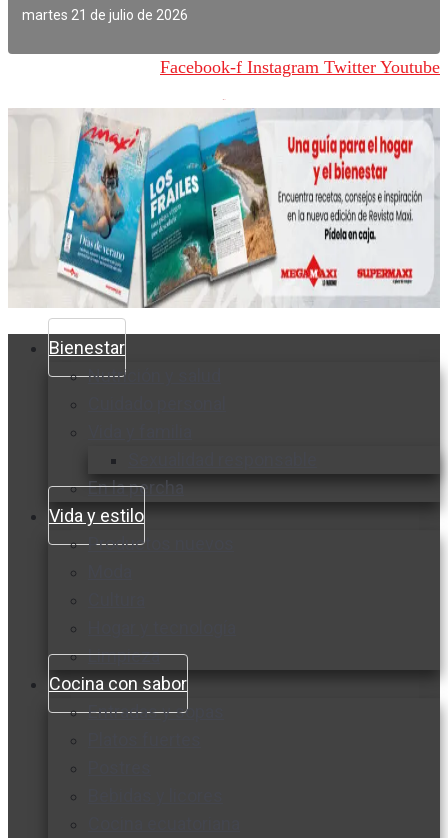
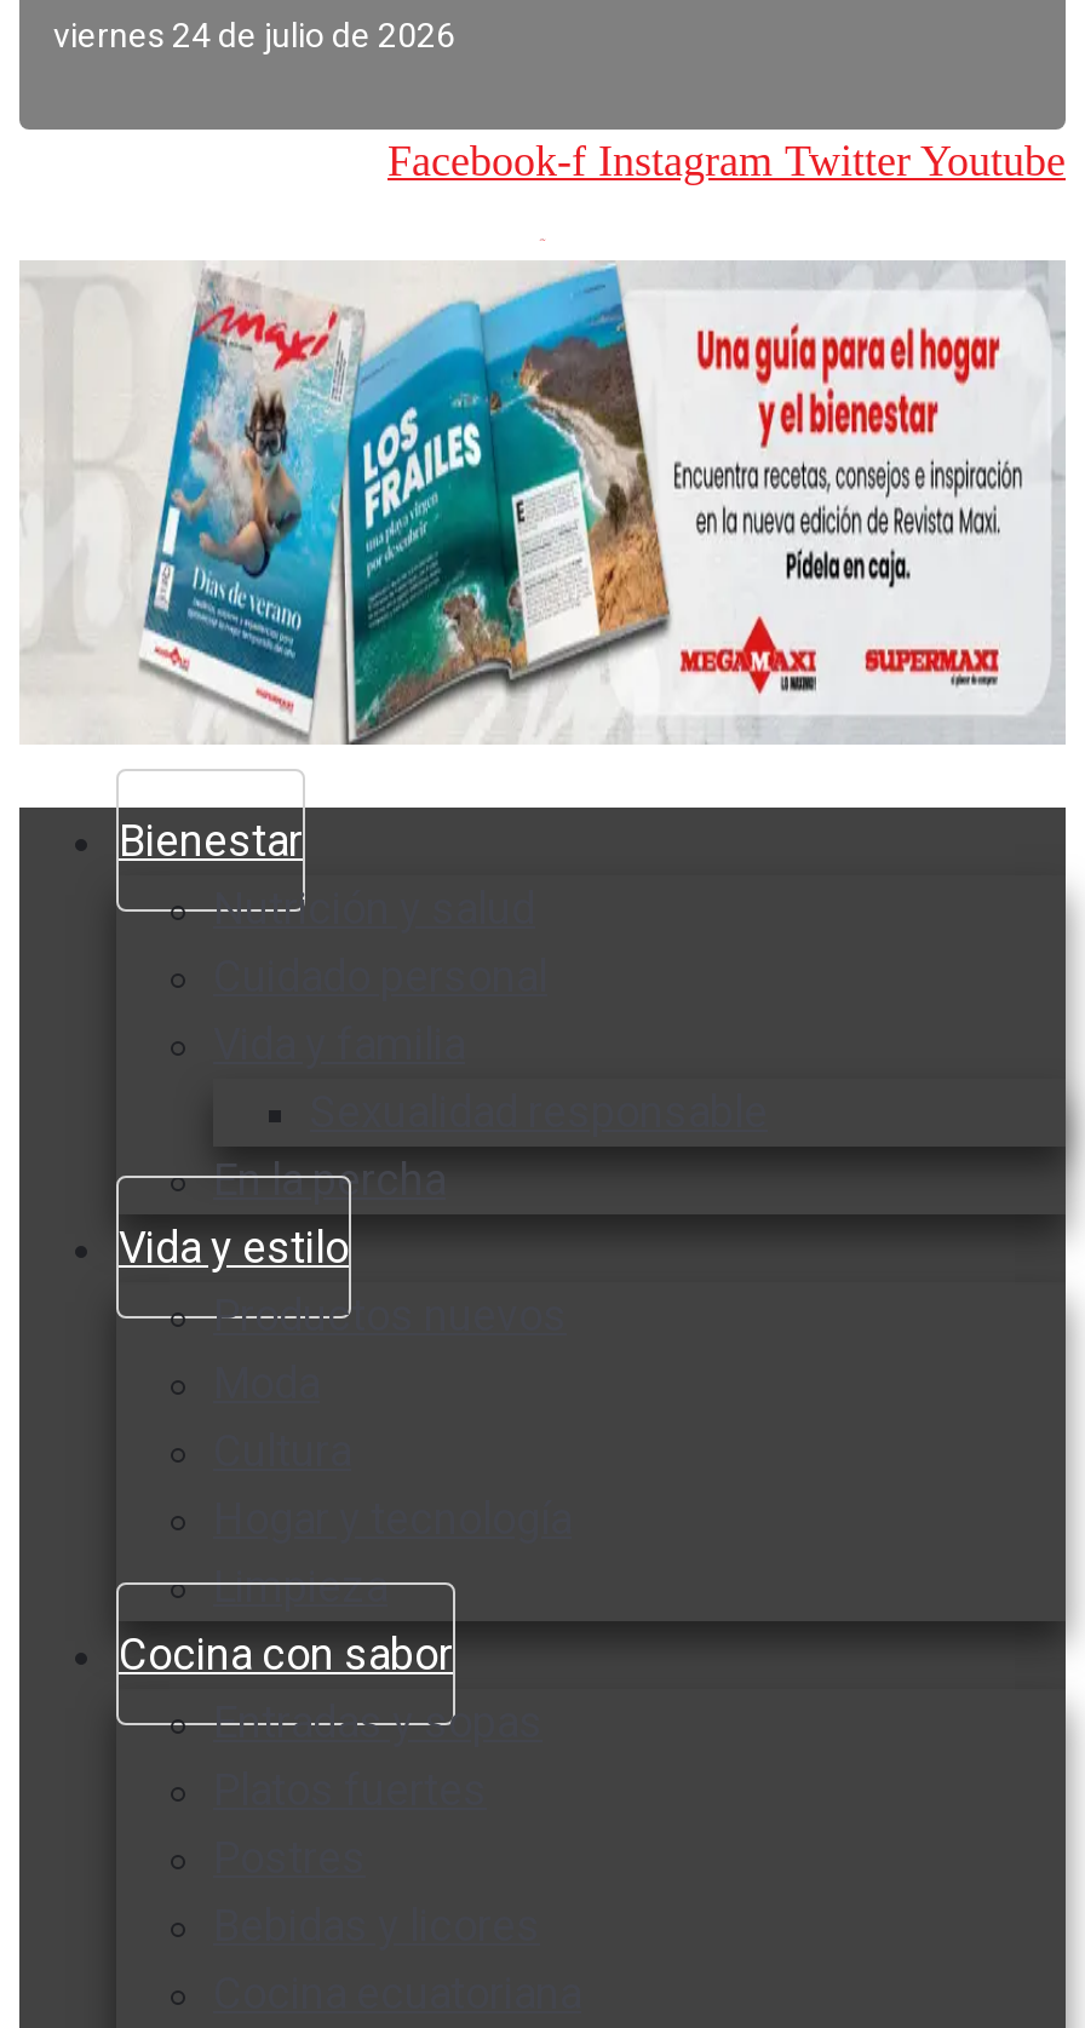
[22,7,188,23] martes 21 de julio de 2026 -> [53,15,455,54] viernes 24 de julio de 2026

